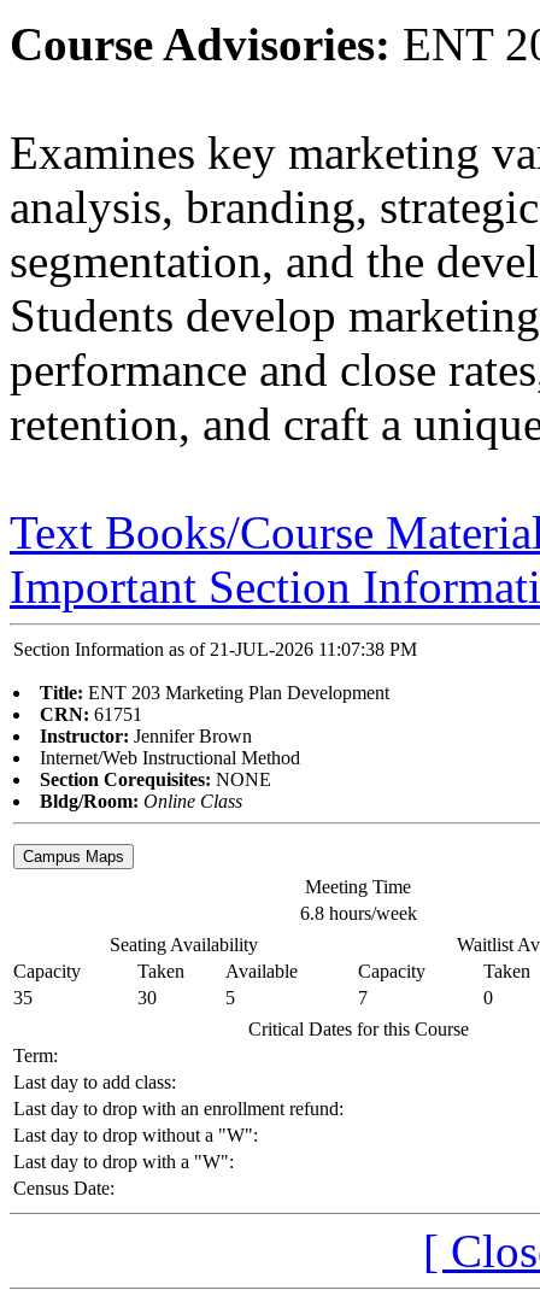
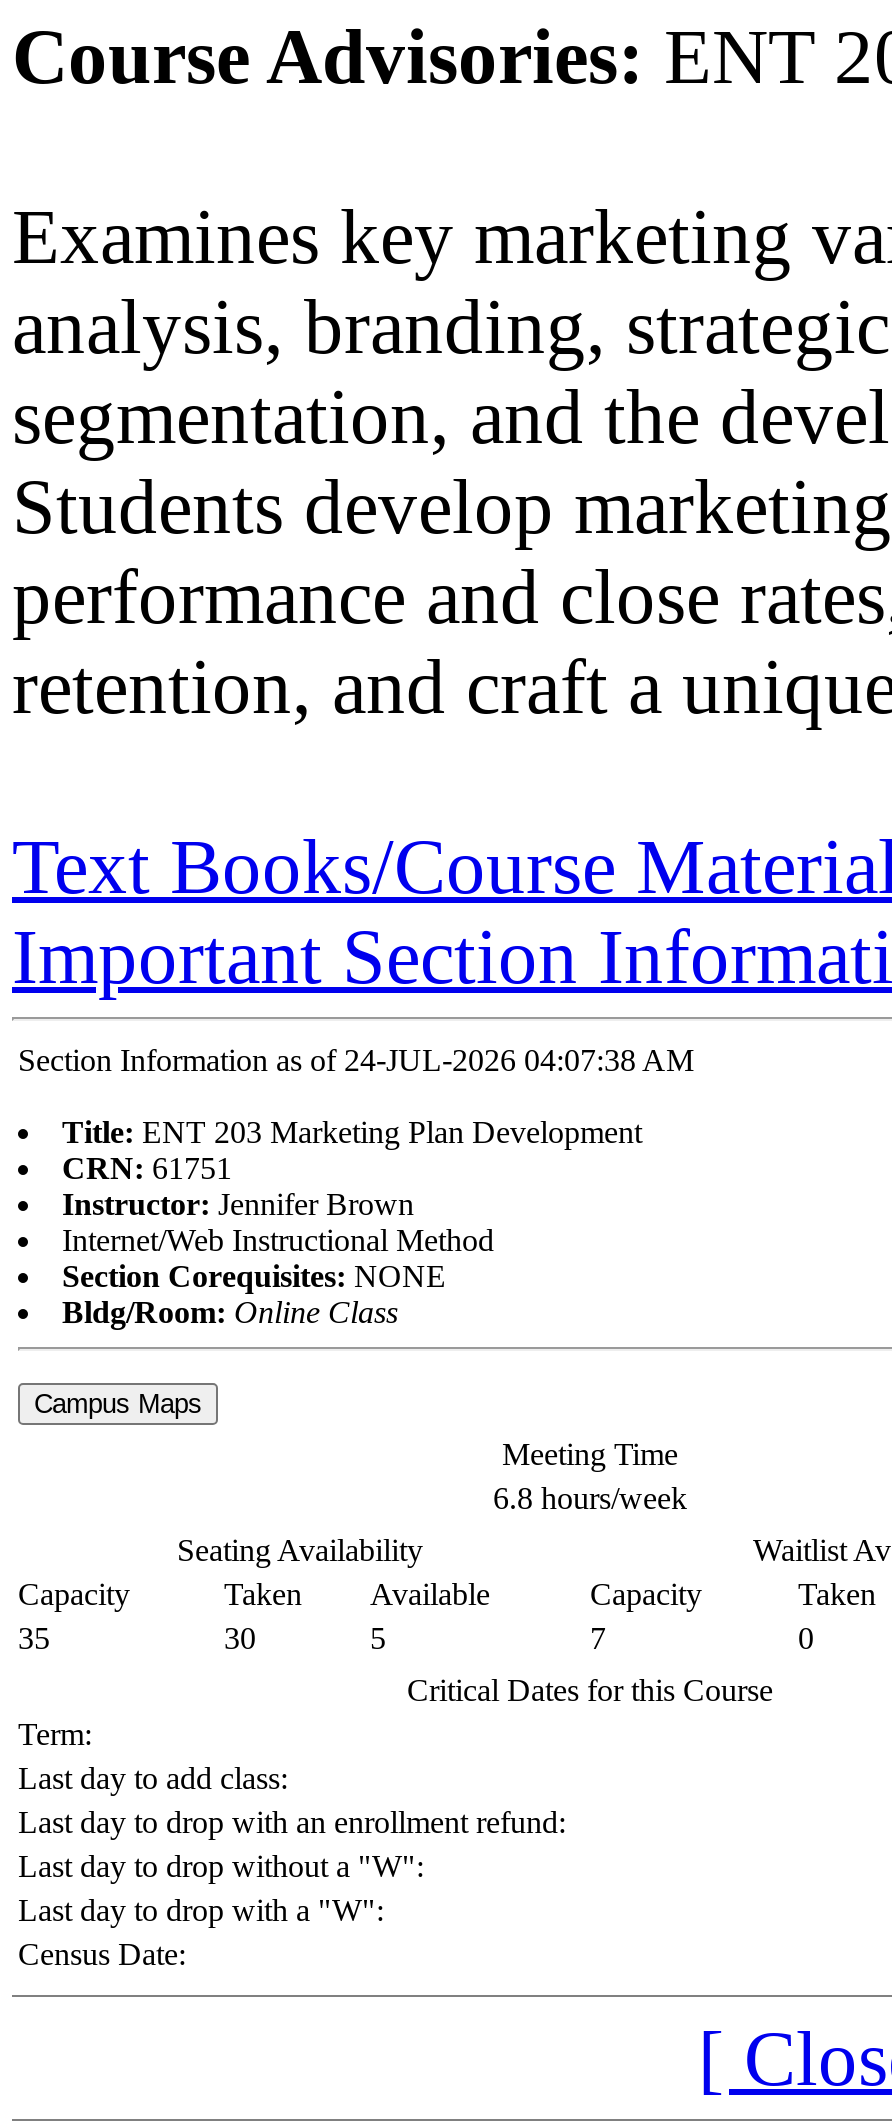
[13,639,417,659] Section Information as of 21-JUL-2026 11:07:38 PM -> [18,1043,694,1077] Section Information as of 24-JUL-2026 04:07:38 AM

